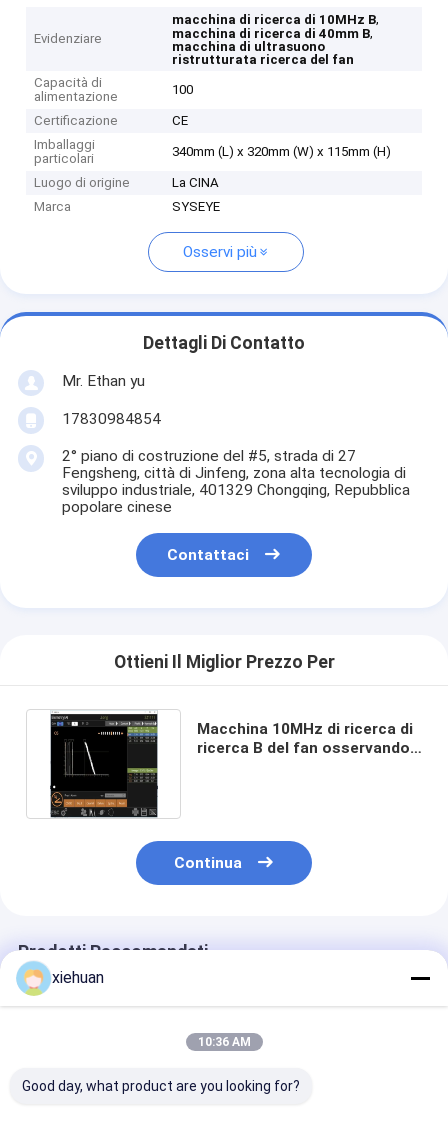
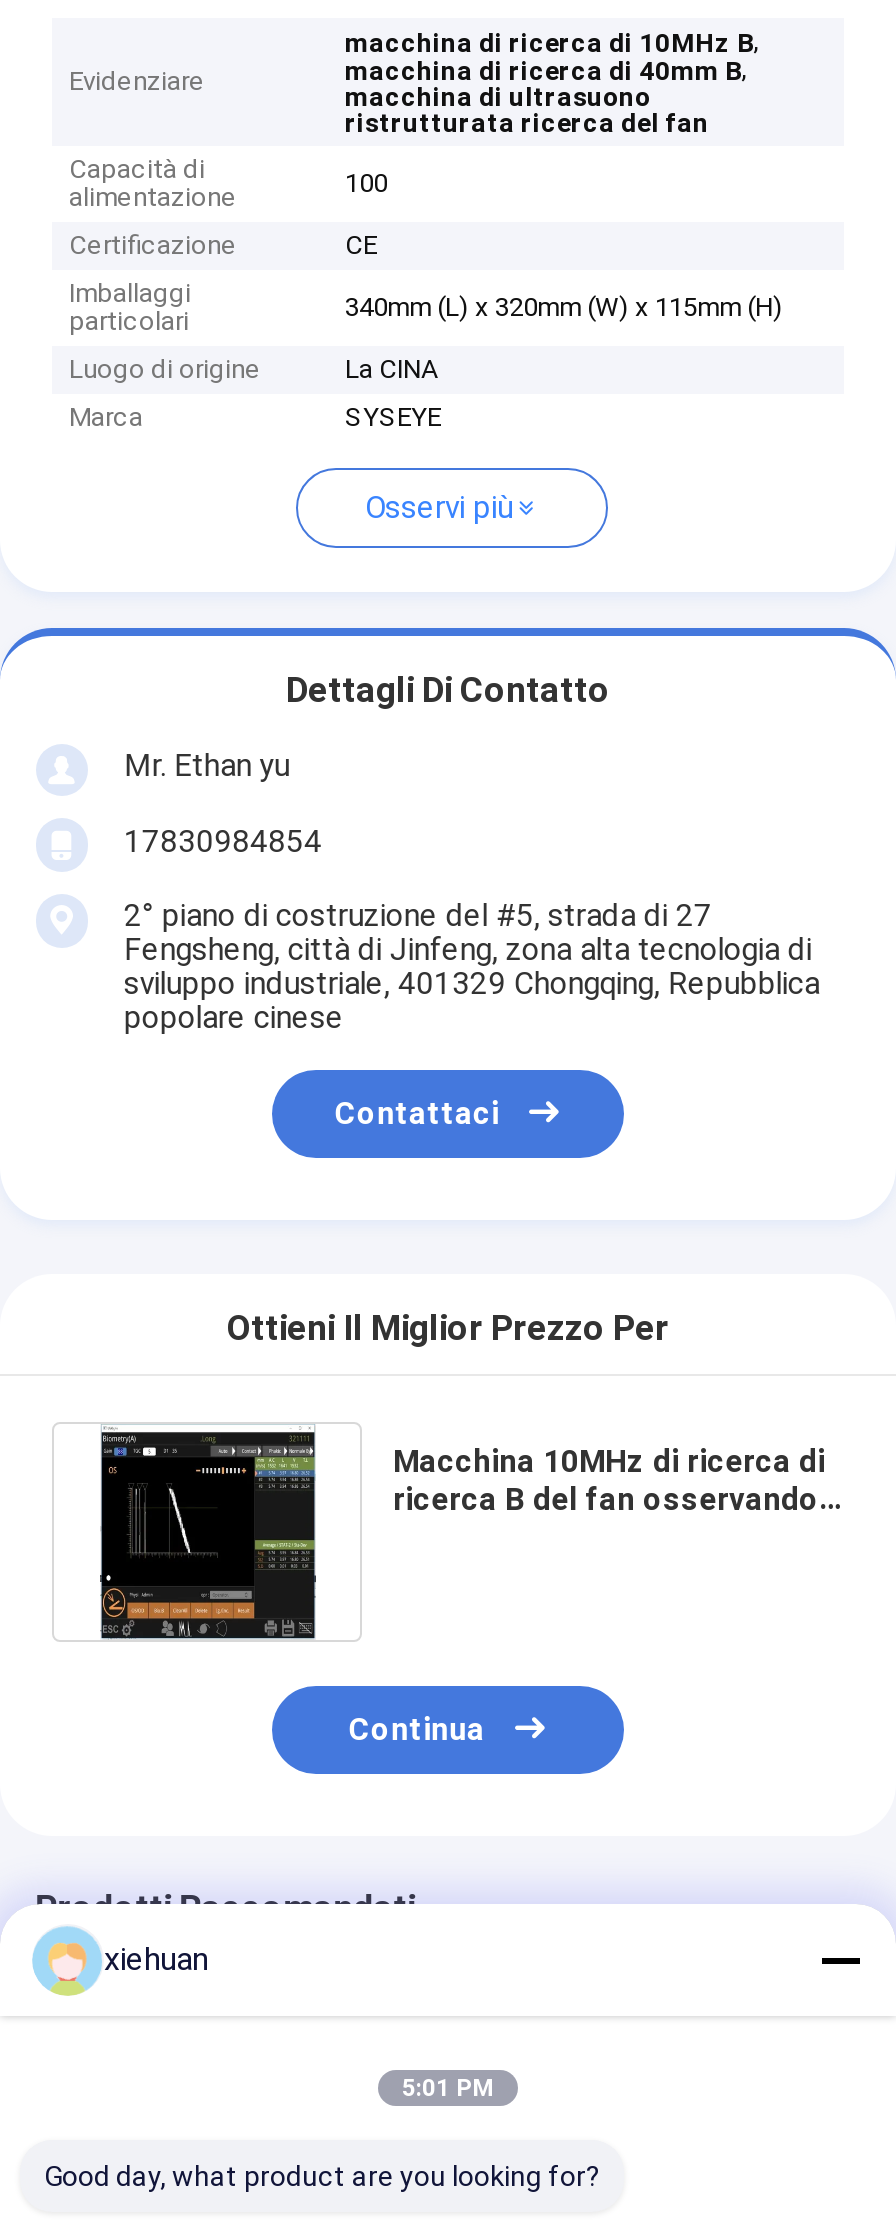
[197,1035,250,1049] 10:36 AM -> [402,2074,494,2102] 5:01 PM

